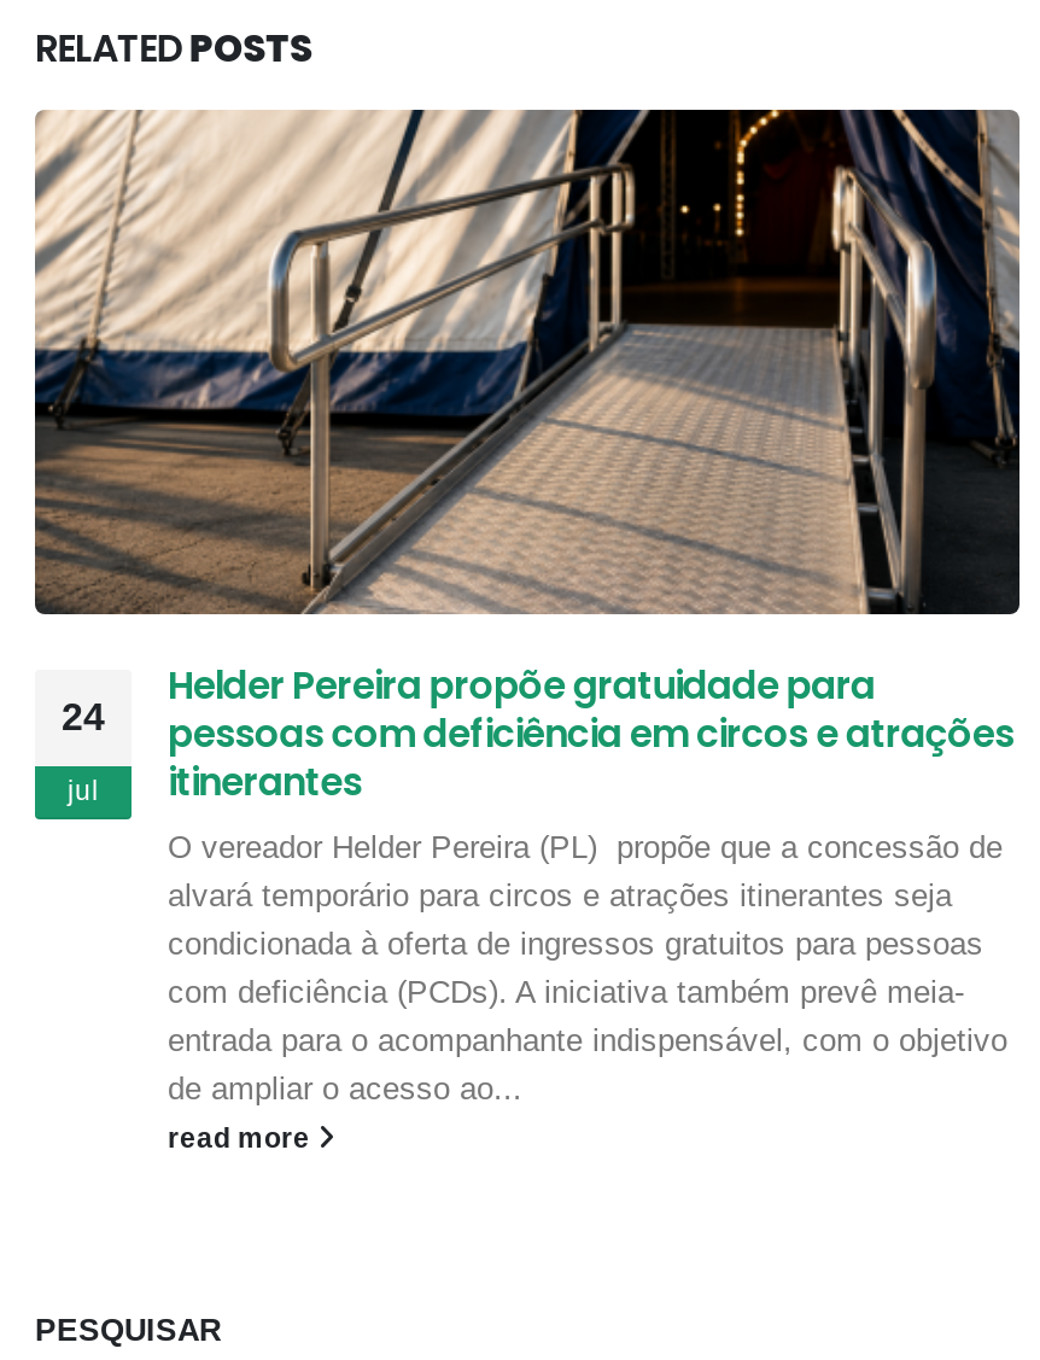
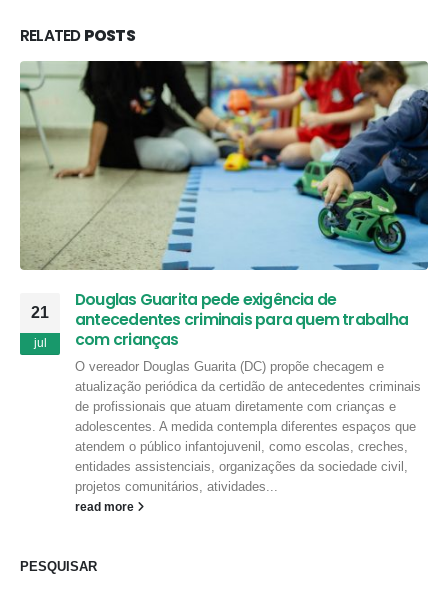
[33,107,1022,1107] [image] | Helder Pereira propõe gratuidade para | pessoas com deficiência em circos e atrações | itinerantes | O vereador Helder Pereira (PL) propõe que a concessão de | alvará temporário para circos e atrações itinerantes seja | condicionada à oferta de ingressos gratuitos para pessoas | com deficiência (PCDs). A iniciativa também prevê meia- | entrada para o acompanhante indispensável, com o objetivo | de ampliar o acesso ao... -> [19,60,429,494] [image] | Douglas Guarita pede exigência de | antecedentes criminais para quem trabalha | com crianças | O vereador Douglas Guarita (DC) propõe checagem e | atualização periódica da certidão de antecedentes criminais | de profissionais que atuam diretamente com crianças e | adolescentes. A medida contempla diferentes espaços que | atendem o público infantojuvenil, como escolas, creches, | entidades assistenciais, organizações da sociedade civil, | projetos comunitários, atividades...
[62,697,105,738] 24 -> [31,304,49,321] 21
moved [168,1121,317,1153] -> [75,500,137,513]: read more

